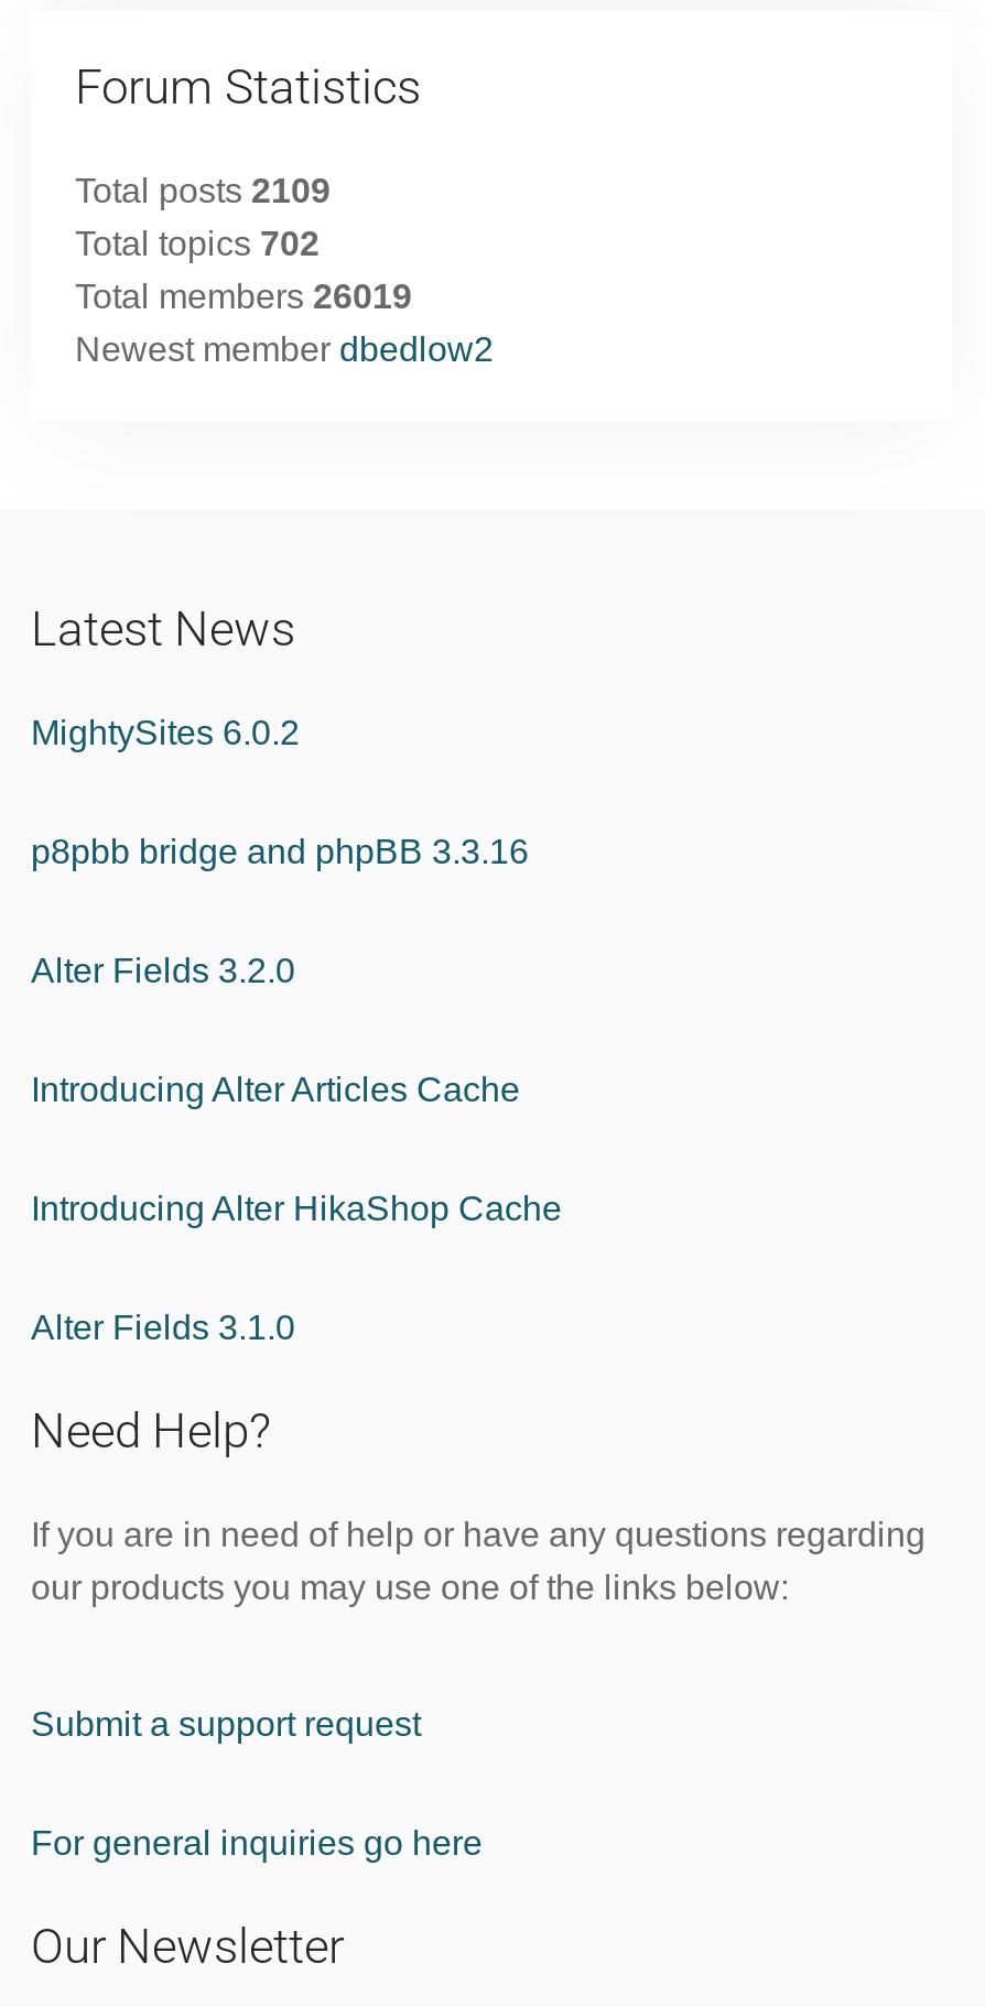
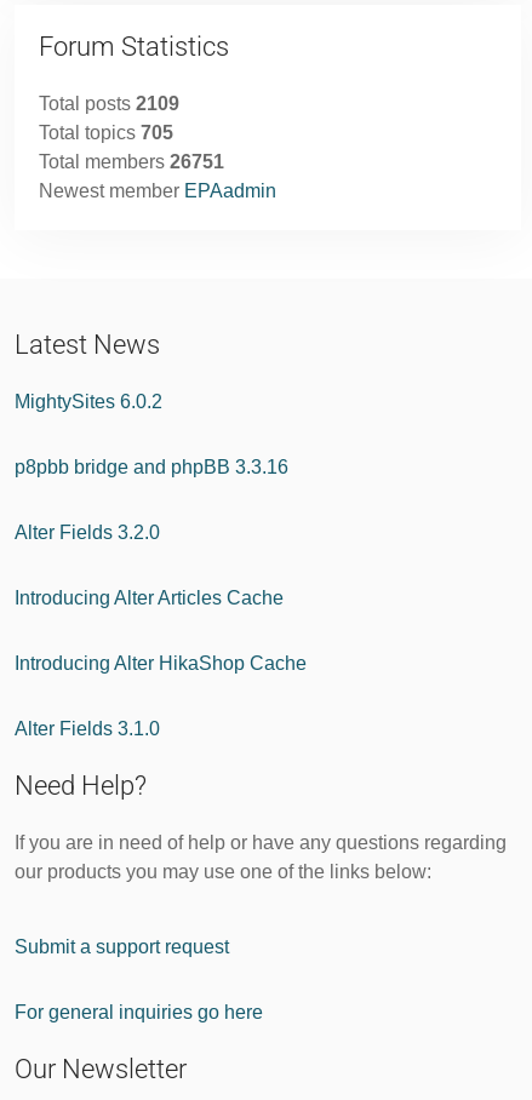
[75,224,320,262] Total topics 702 -> [39,122,173,143] Total topics 705
[75,277,412,314] Total members 26019 -> [39,151,224,172] Total members 26751
[75,330,494,367] Newest member dbedlow2 -> [39,180,276,201] Newest member EPAadmin

